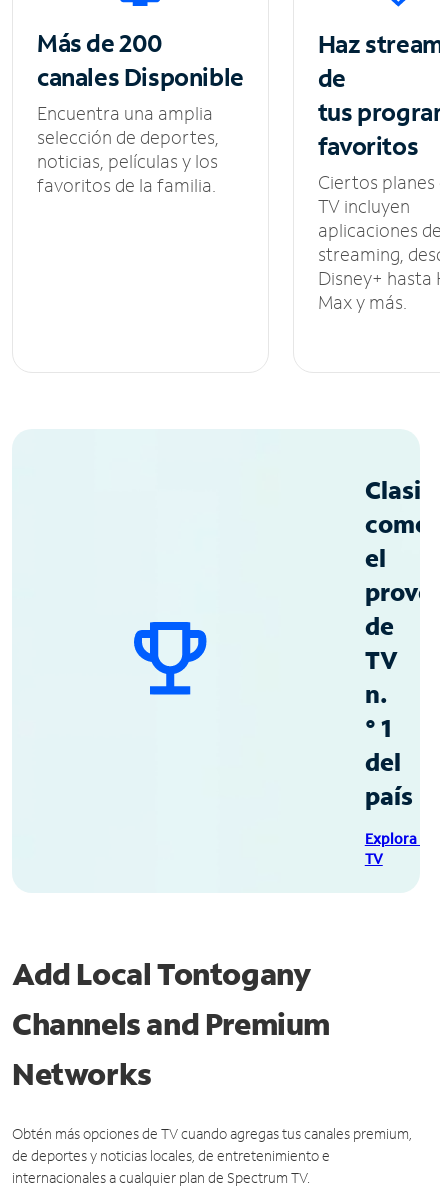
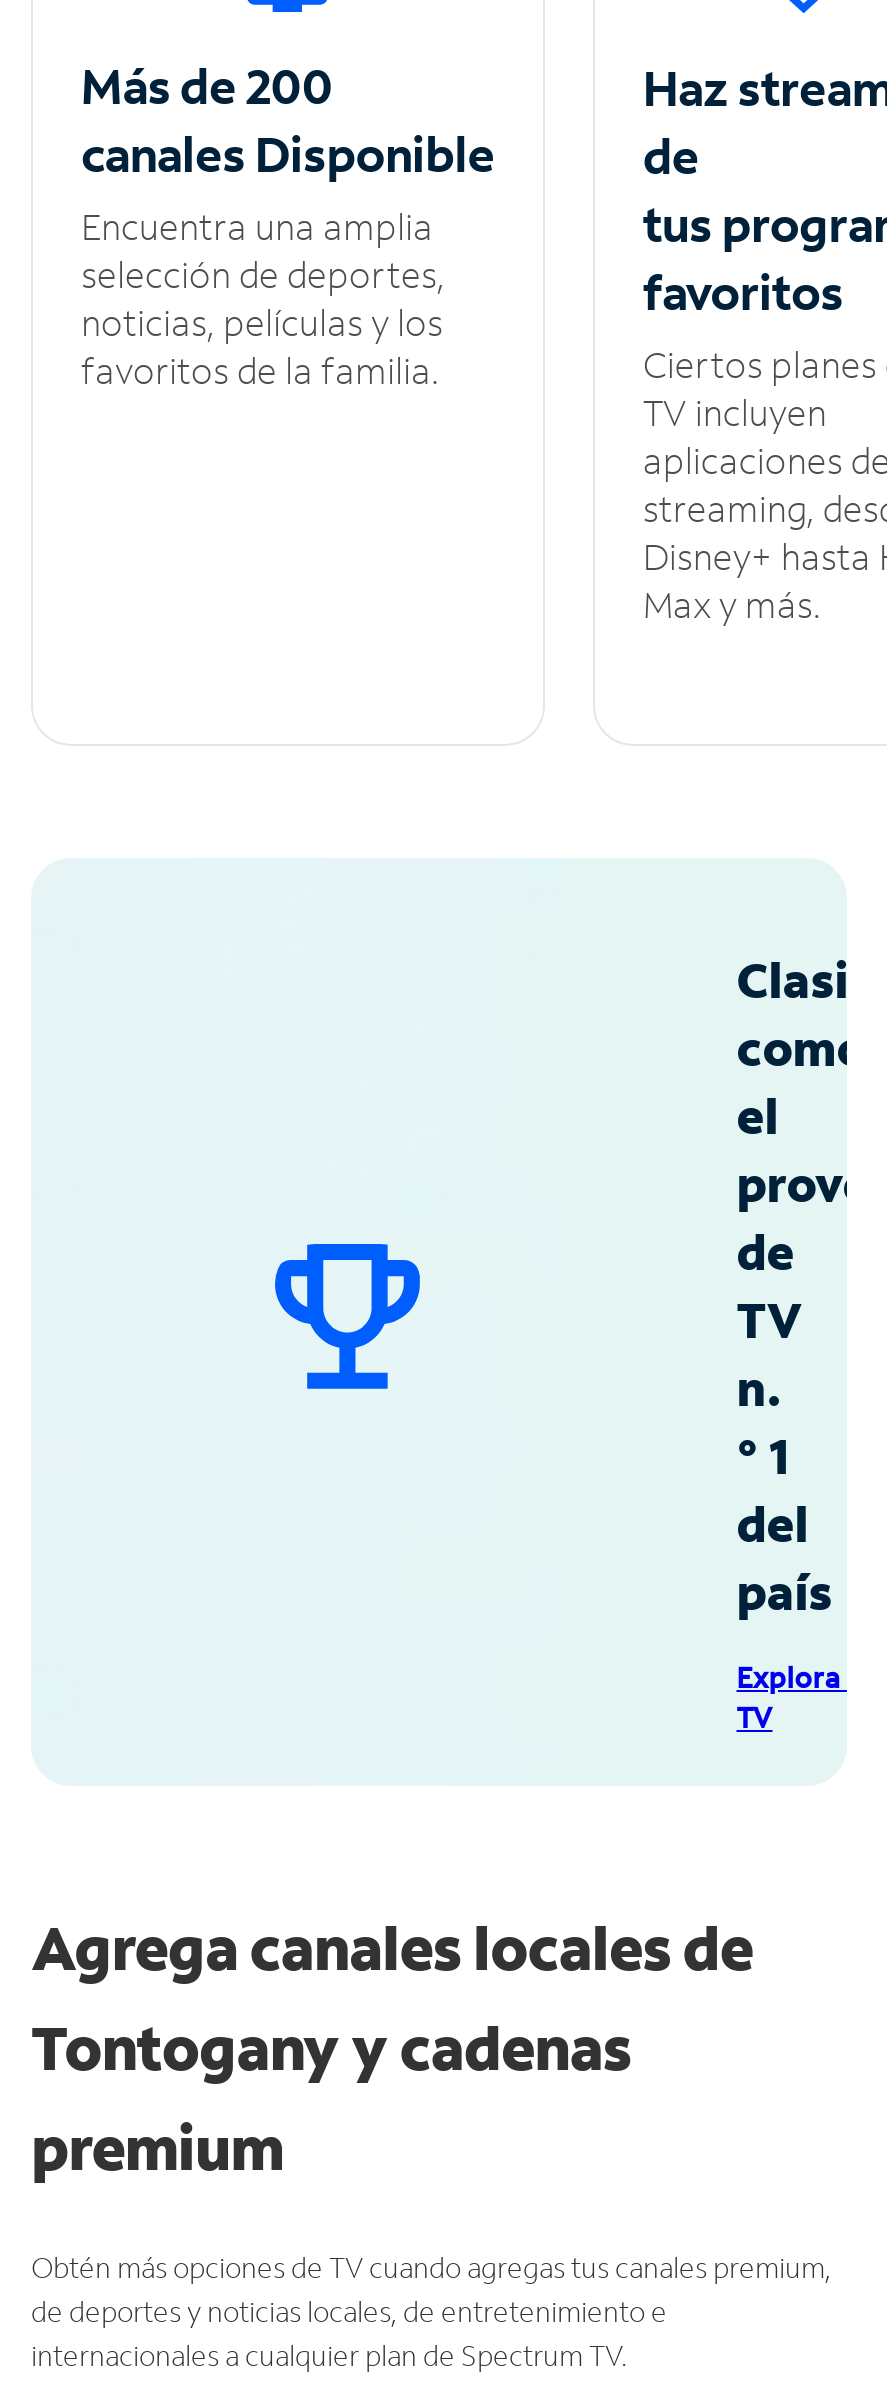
[12,954,330,1093] Add Local Tontogany | Channels and Premium | Networks -> [31,1908,753,2186] Agrega canales locales de | Tontogany y cadenas | premium

